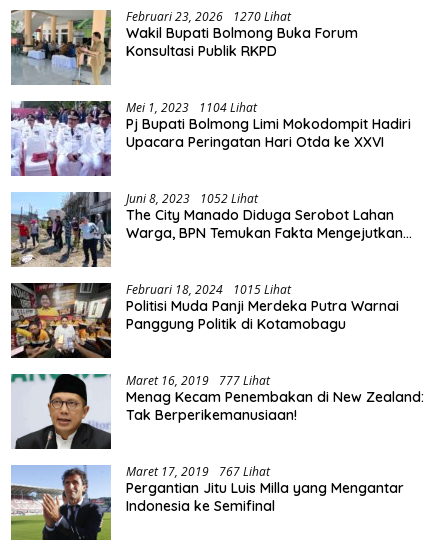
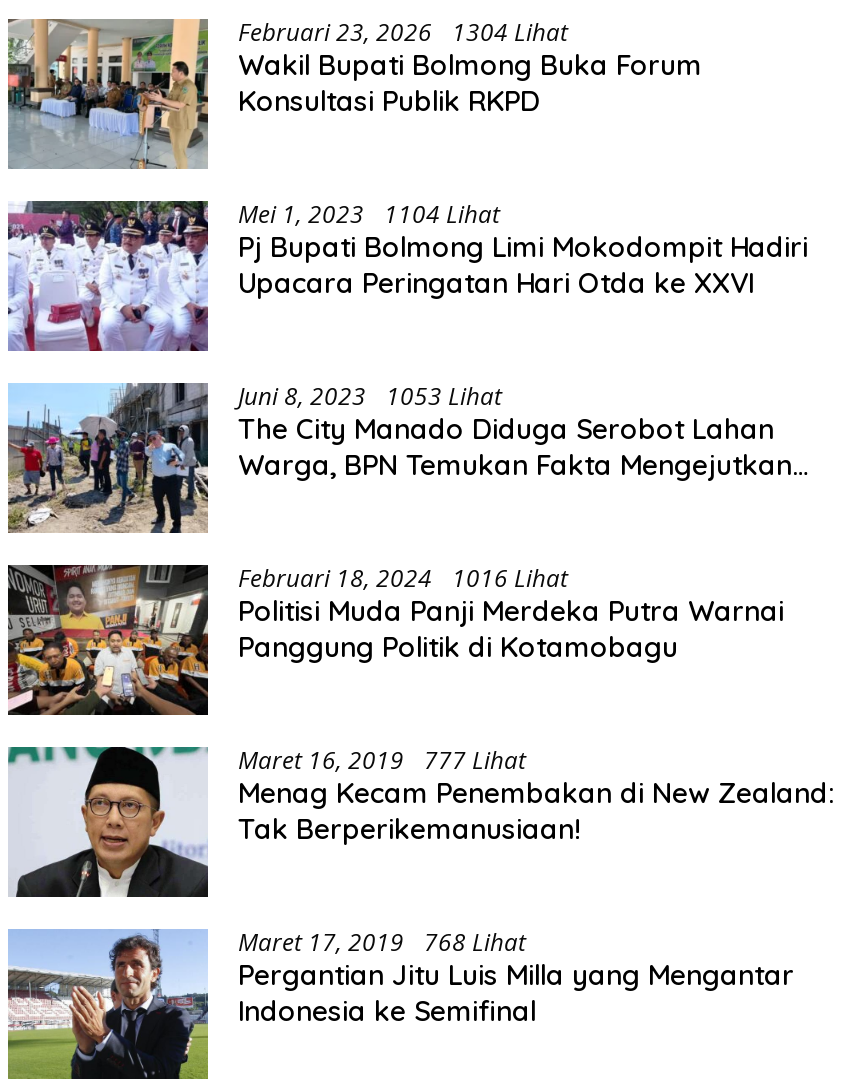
[126,8,291,25] Februari 23, 2026 1270 Lihat -> [238,15,568,49] Februari 23, 2026 1304 Lihat
[126,190,258,207] Juni 8, 2023 1052 Lihat -> [238,379,502,413] Juni 8, 2023 1053 Lihat
[126,281,291,298] Februari 18, 2024 1015 Lihat -> [238,561,568,595] Februari 18, 2024 1016 Lihat
[126,463,270,480] Maret 17, 2019 767 Lihat -> [238,925,526,959] Maret 17, 2019 768 Lihat

